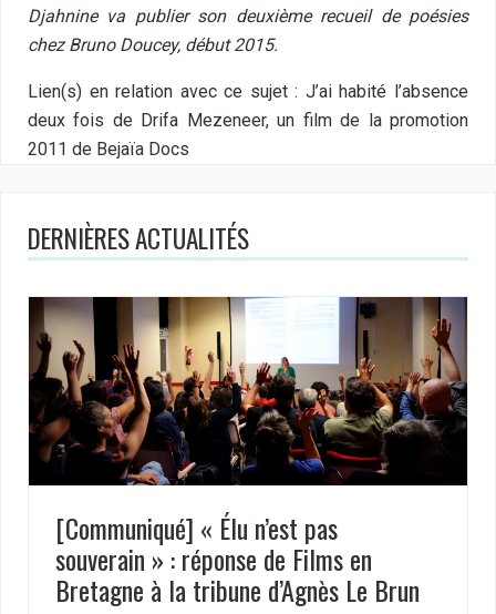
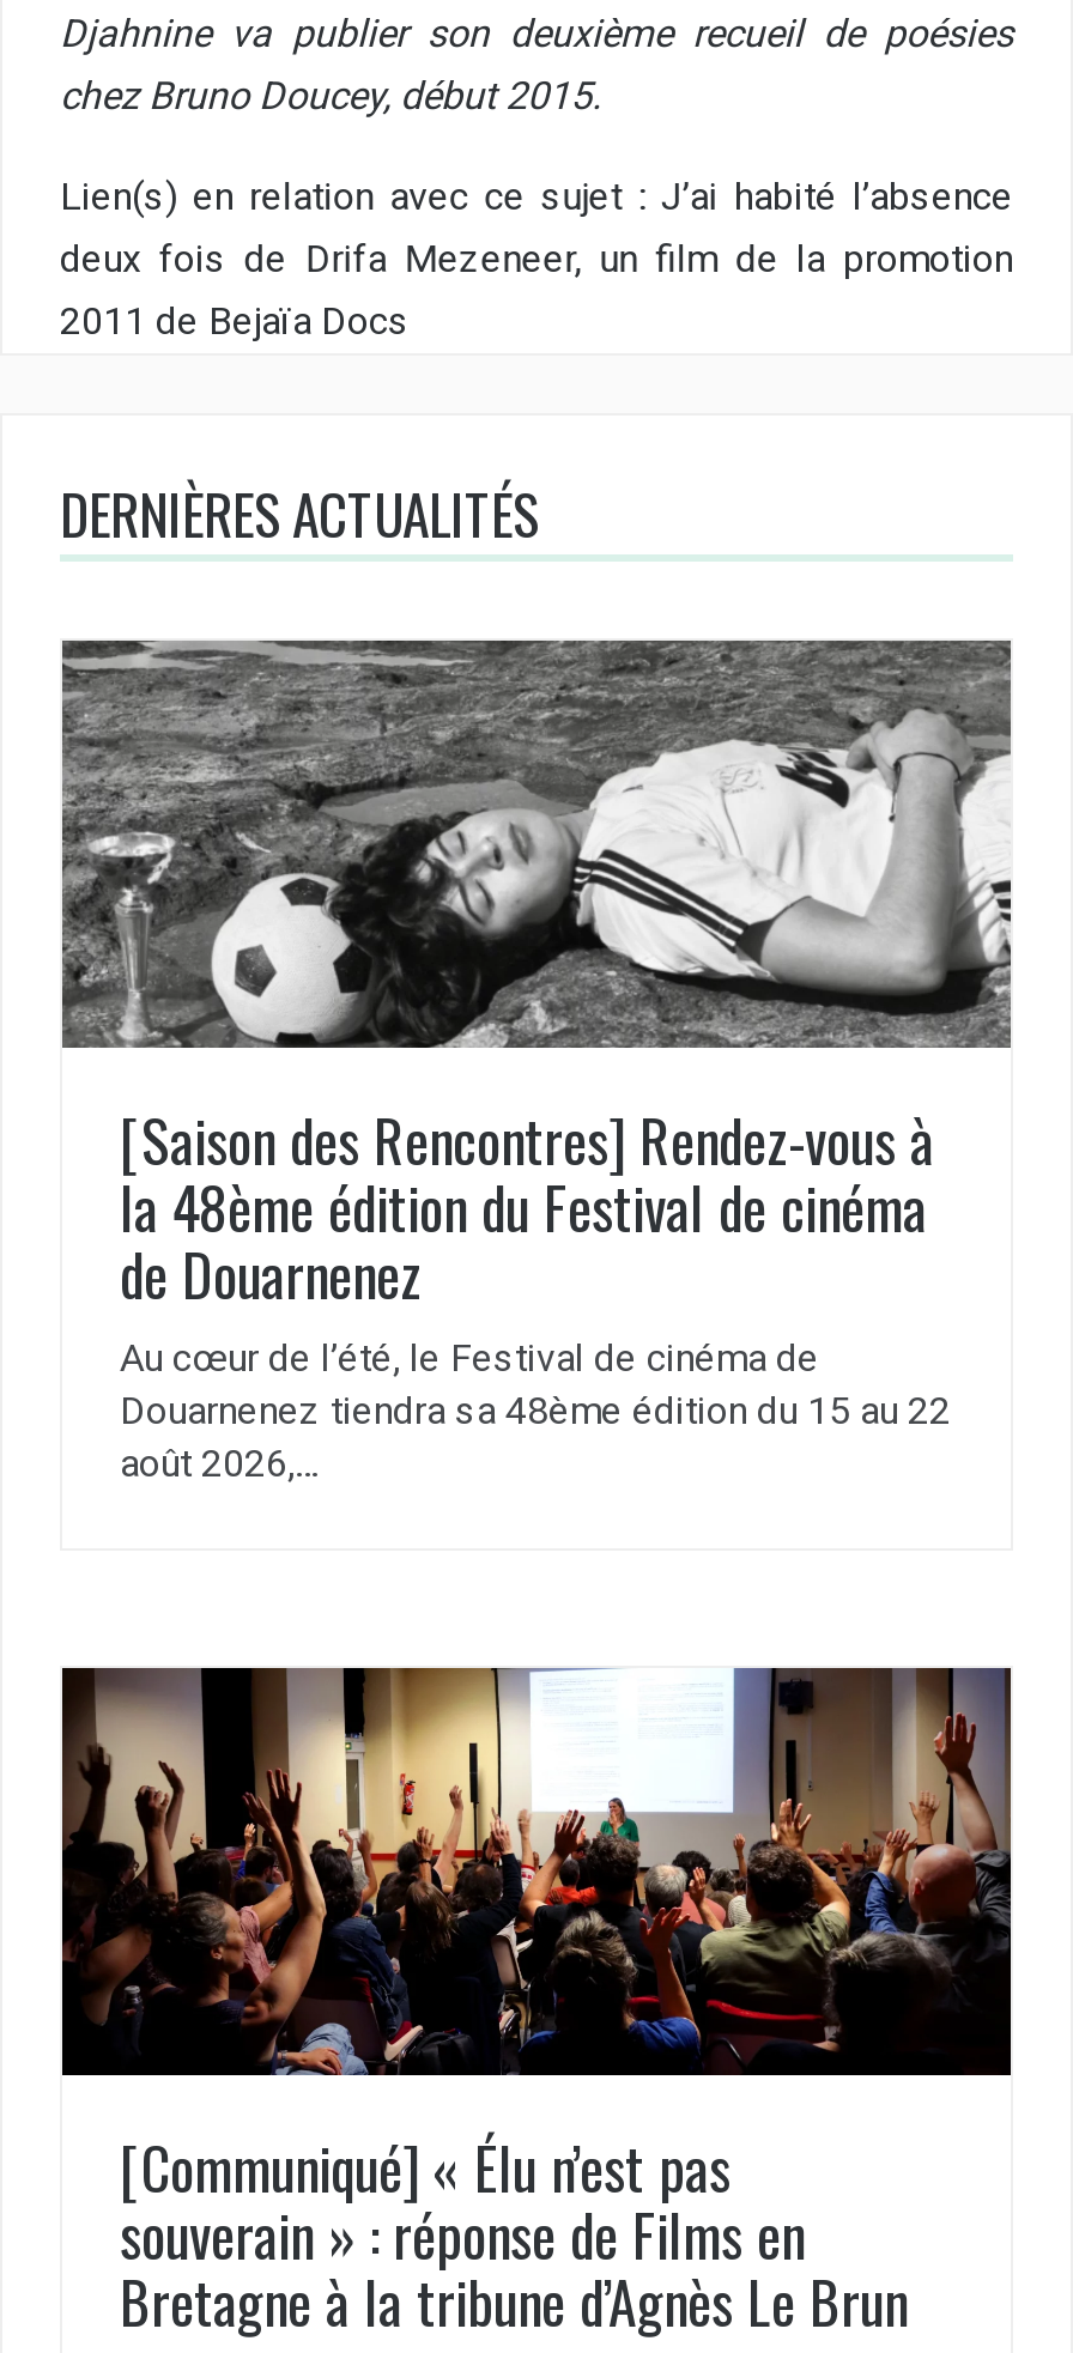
none -> [60,638,1013,1486] [image] | [Saison des Rencontres] Rendez-vous à | la 48ème édition du Festival de cinéma | de Douarnenez | Au cœur de l’été, le Festival de cinéma de | Douarnenez tiendra sa 48ème édition du 15 au 22 | août 2026,…

